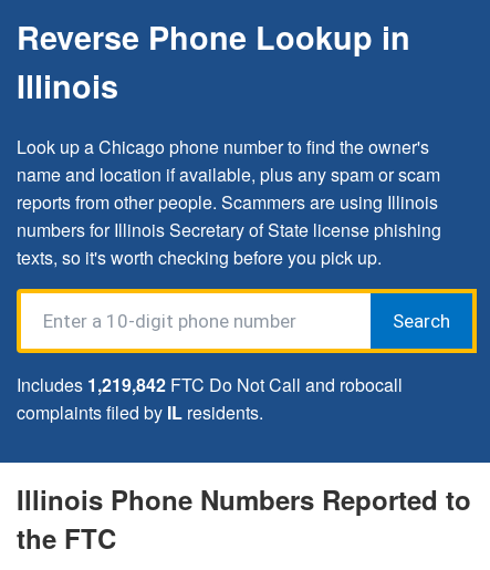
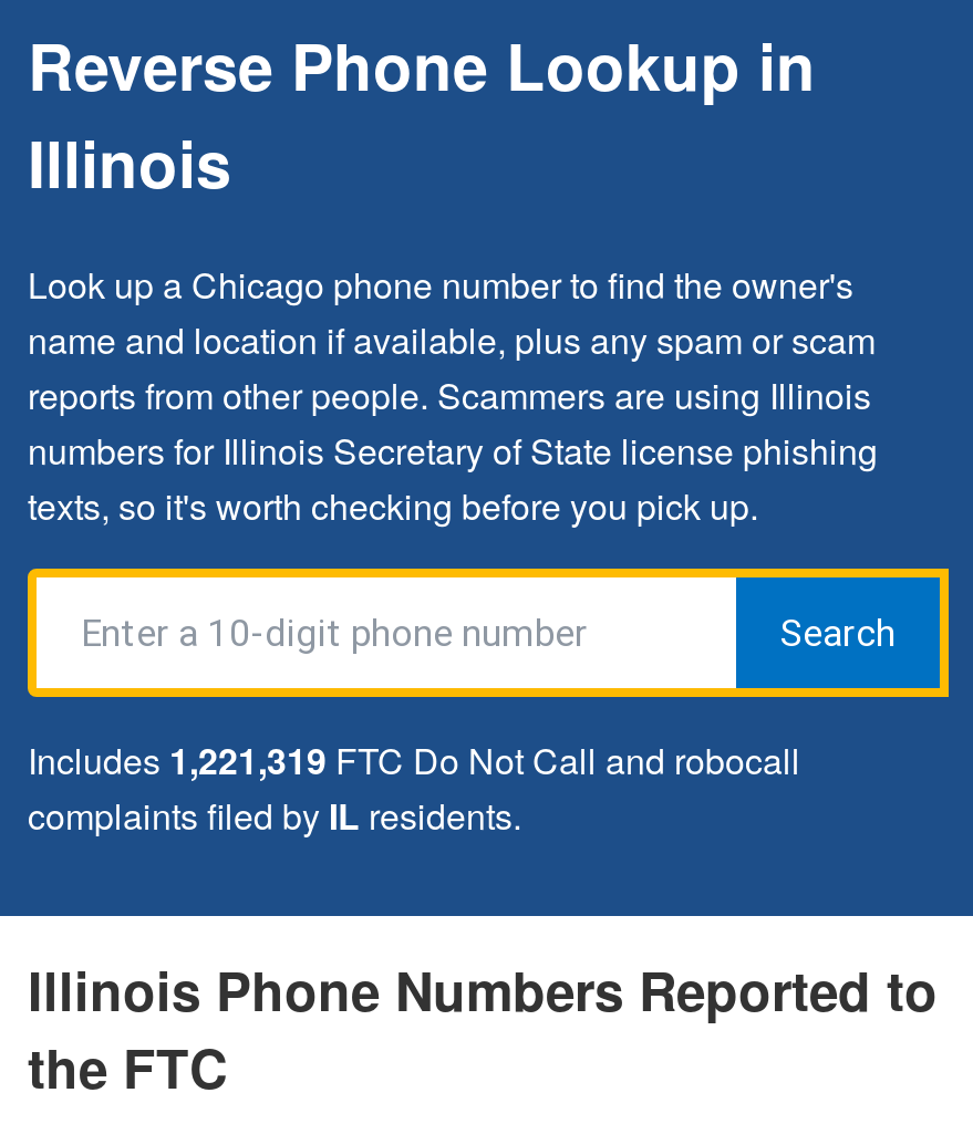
[17,372,403,397] Includes 1,219,842 FTC Do Not Call and robocall -> [28,735,800,785] Includes 1,221,319 FTC Do Not Call and robocall

